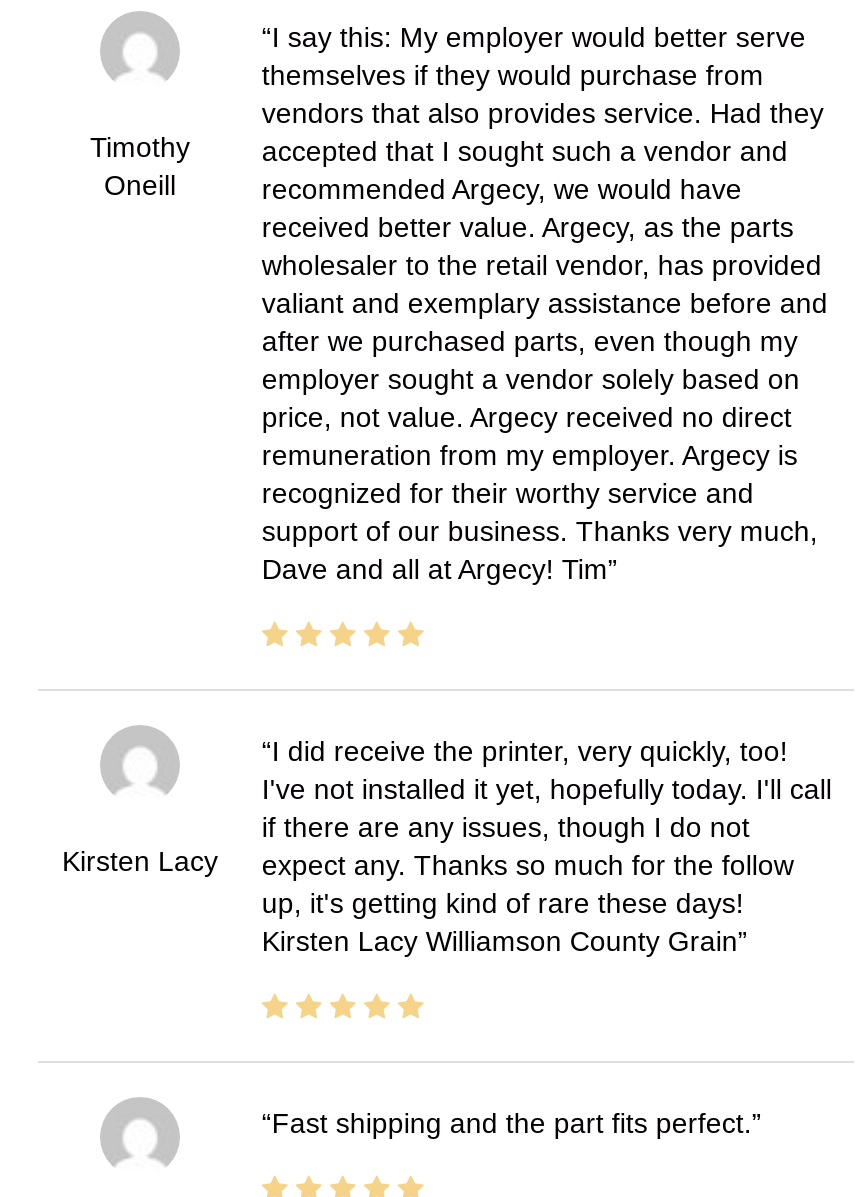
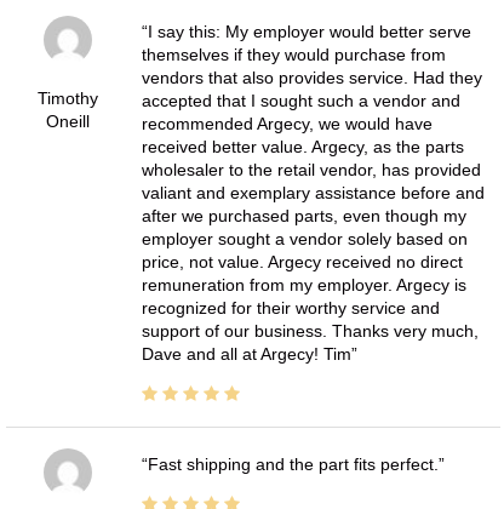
[262,734,832,956] I did receive the printer, very quickly, too! | I've not installed it yet, hopefully today. I'll call | if there are any issues, though I do not | expect any. Thanks so much for the follow | up, it's getting kind of rare these days! | Kirsten Lacy Williamson County Grain -> none
[62,844,218,876] Kirsten Lacy -> none

